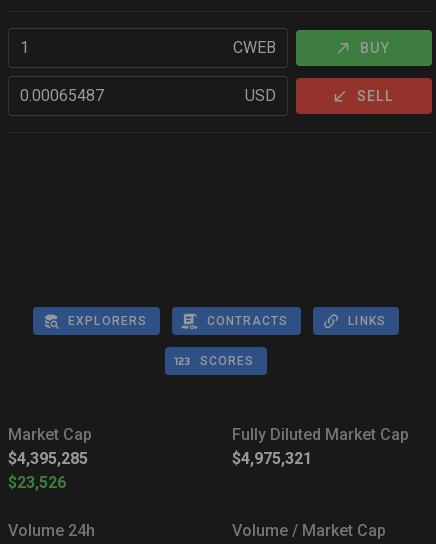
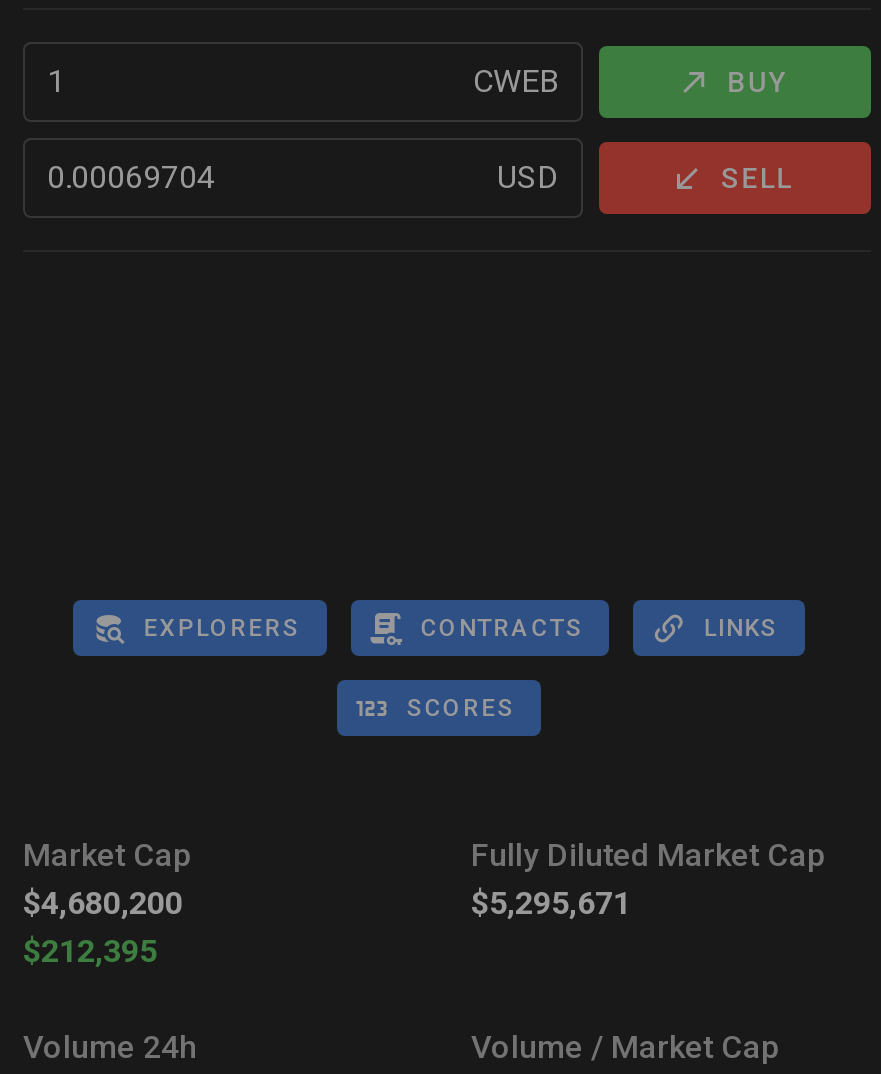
[8,449,88,468] $4,395,285 -> [23,885,183,923] $4,680,200
[232,449,312,468] $4,975,321 -> [471,885,631,923] $5,295,671
[8,473,66,492] $23,526 -> [23,933,157,971] $212,395

